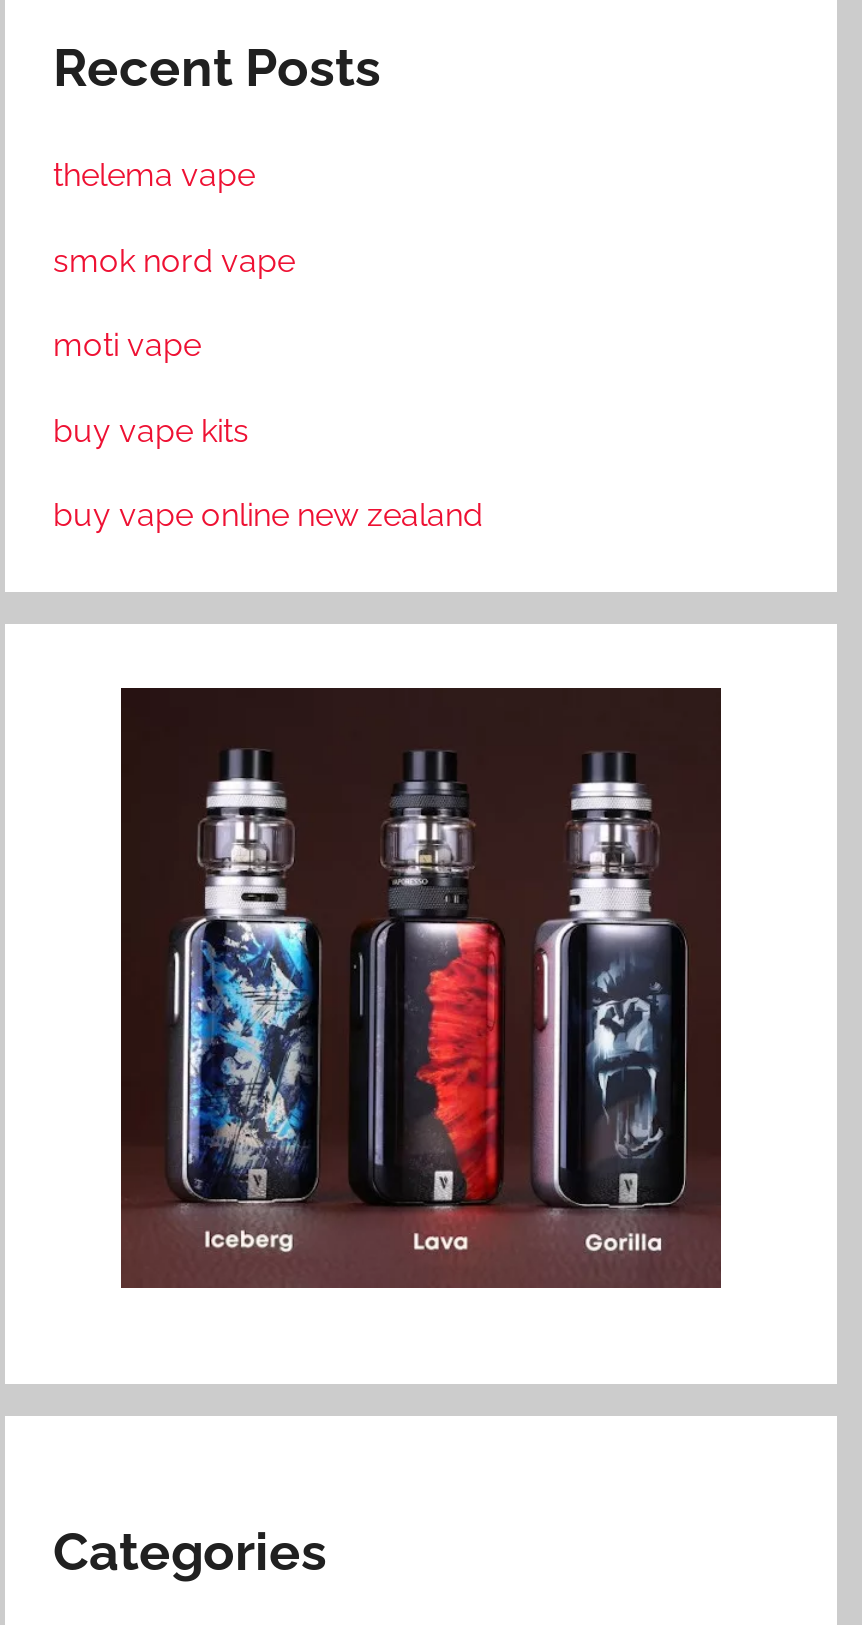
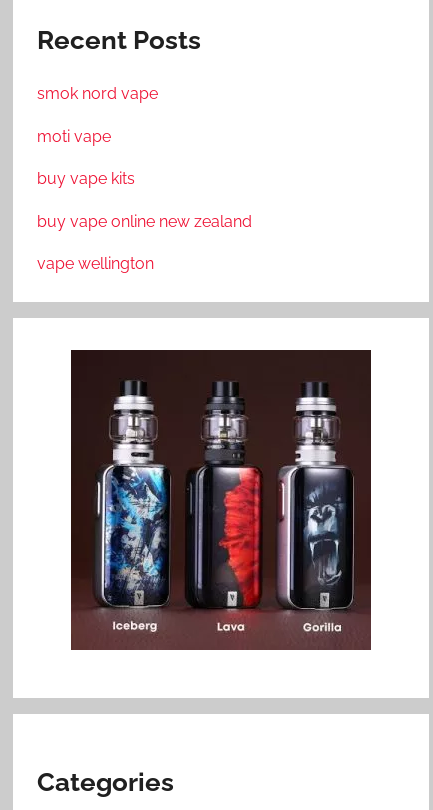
[53,157,255,195] thelema vape -> none
moved [53,242,483,534] -> [37,84,252,230]: smok nord vape | moti vape | buy vape kits | buy vape online new zealand
none -> [37,254,154,273] vape wellington

